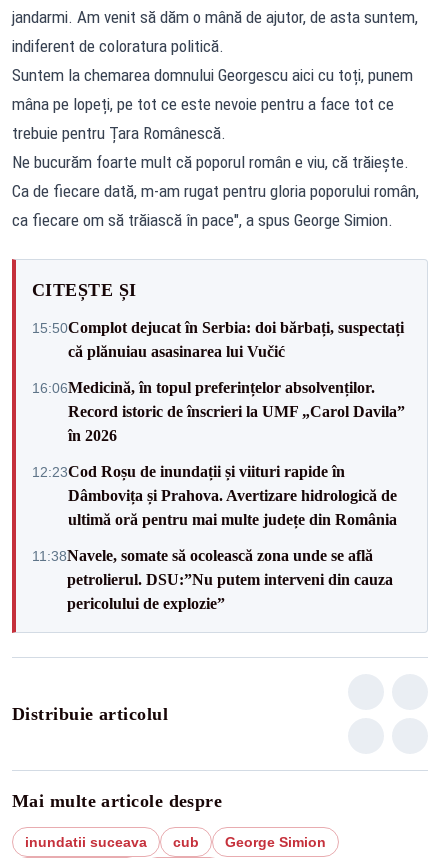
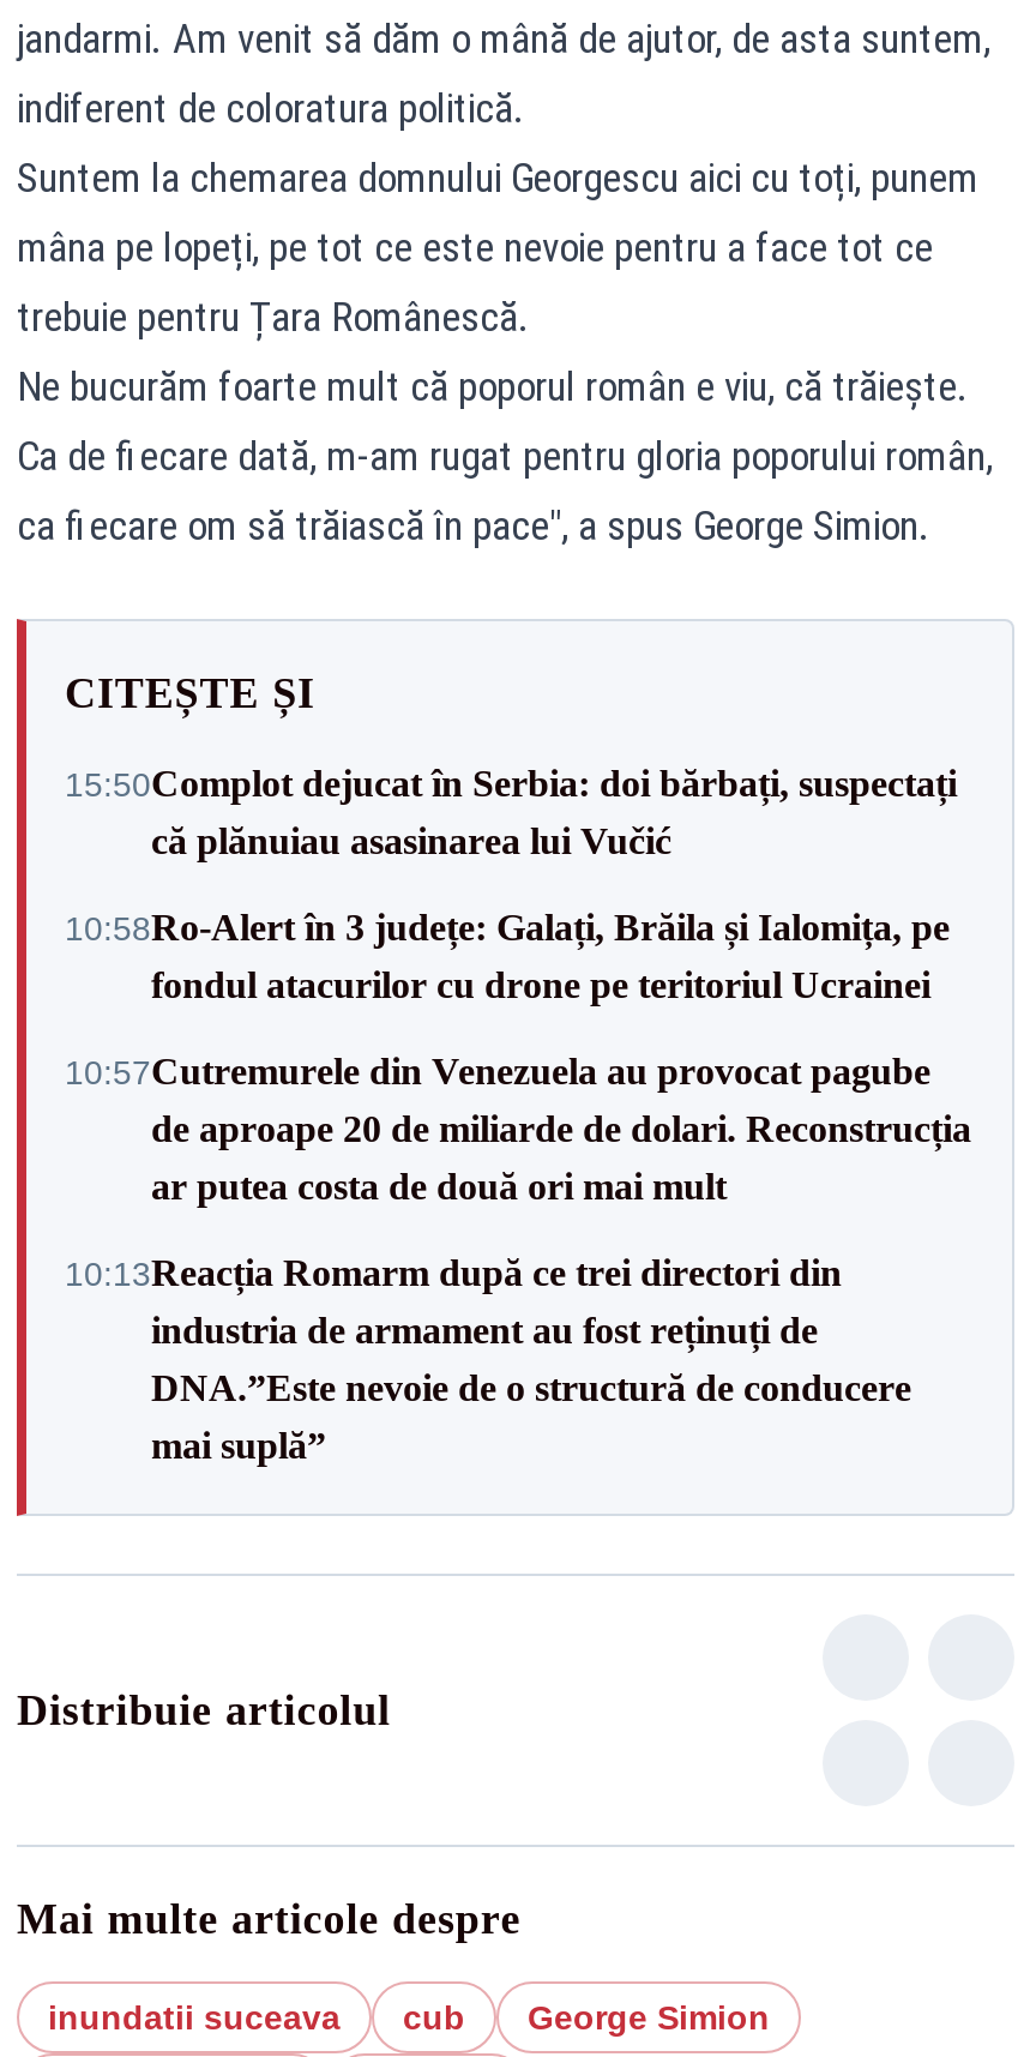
[32,378,405,443] 16:06Medicină, în topul preferințelor absolvenților. | Record istoric de înscrieri la UMF „Carol Davila” | în 2026 -> [65,907,950,1005] 10:58Ro‑Alert în 3 județe: Galați, Brăila și Ialomița, pe | fondul atacurilor cu drone pe teritoriul Ucrainei
[32,462,397,527] 12:23Cod Roșu de inundații și viituri rapide în | Dâmbovița și Prahova. Avertizare hidrologică de | ultimă oră pentru mai multe județe din România -> [65,1051,971,1207] 10:57Cutremurele din Venezuela au provocat pagube | de aproape 20 de miliarde de dolari. Reconstrucția | ar putea costa de două ori mai mult
[32,546,393,611] 11:38Navele, somate să ocolească zona unde se află | petrolierul. DSU:”Nu putem interveni din cauza | pericolului de explozie” -> [65,1252,911,1466] 10:13Reacția Romarm după ce trei directori din | industria de armament au fost reținuți de | DNA.”Este nevoie de o structură de conducere | mai suplă”

